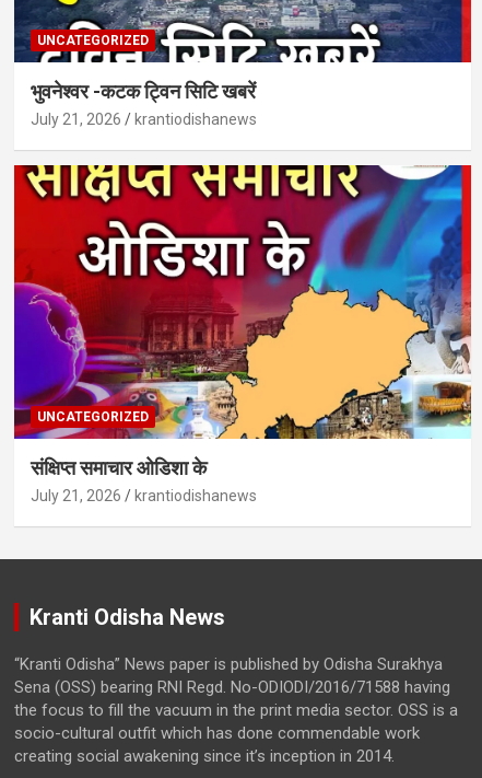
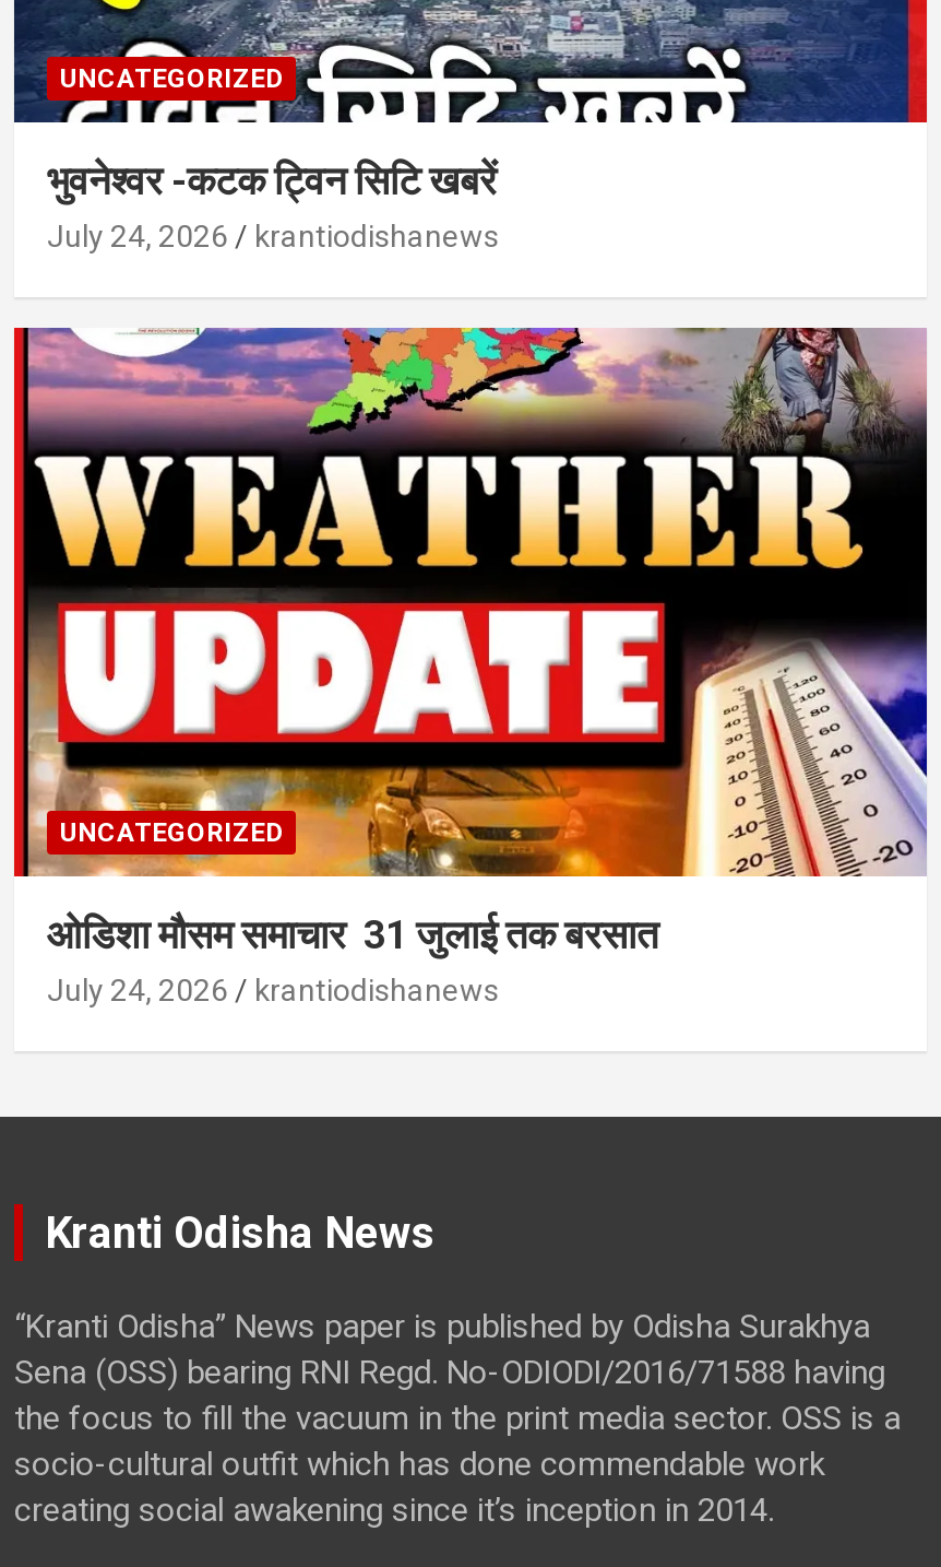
[31,110,257,128] July 21, 2026 krantiodishanews -> [47,220,499,255] July 24, 2026 krantiodishanews
[13,164,472,505] [image] | संक्षिप्त समाचार ओडिशा के | July 21, 2026 -> [12,326,929,1008] [image] | ओडिशा मौसम समाचार 31 जुलाई तक बरसात | July 24, 2026

